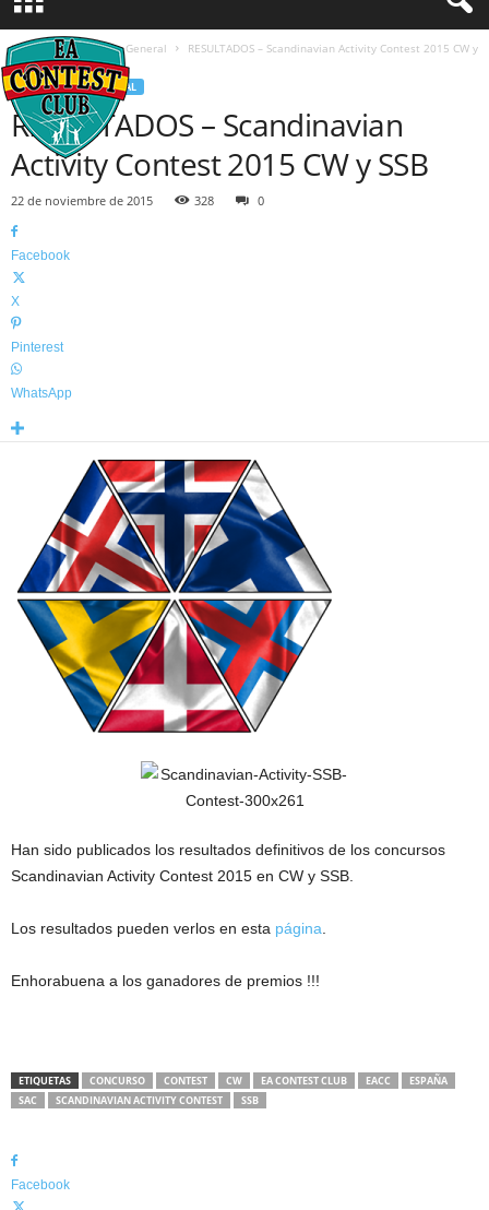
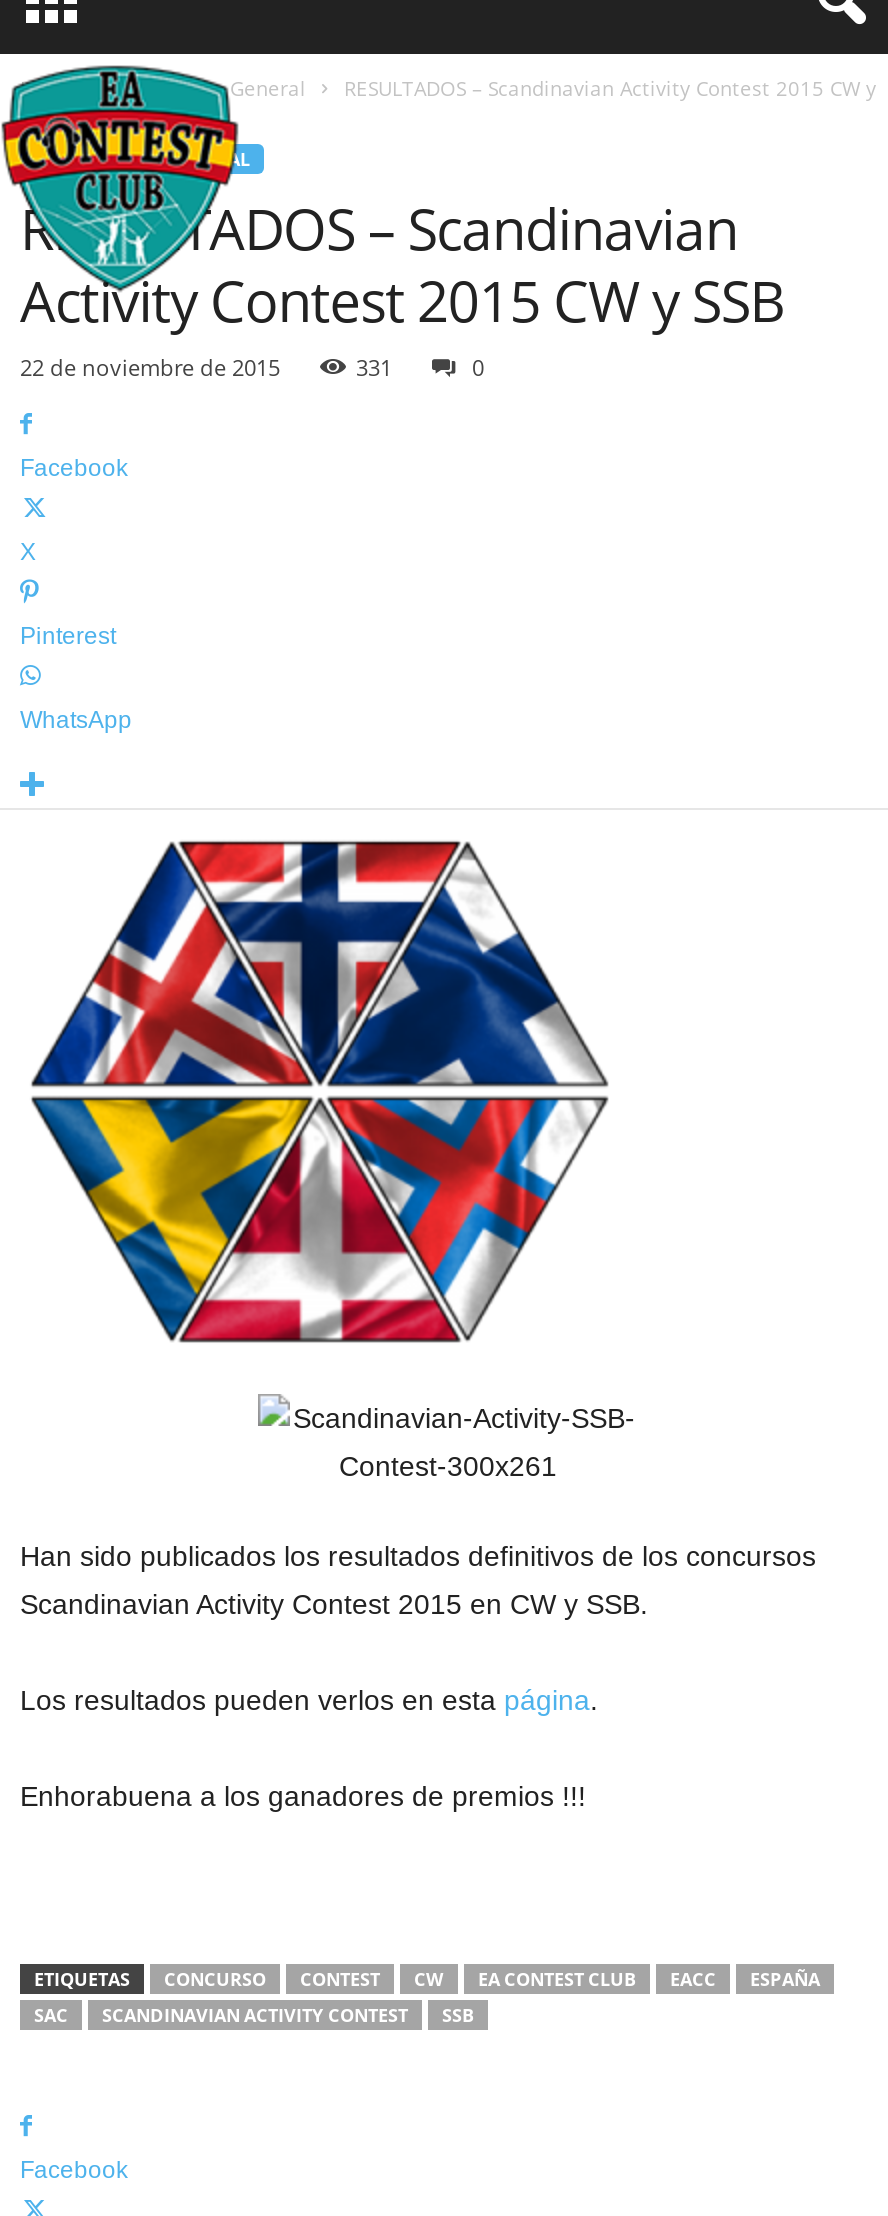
[194,192,214,209] 328 -> [356,352,392,382] 331

